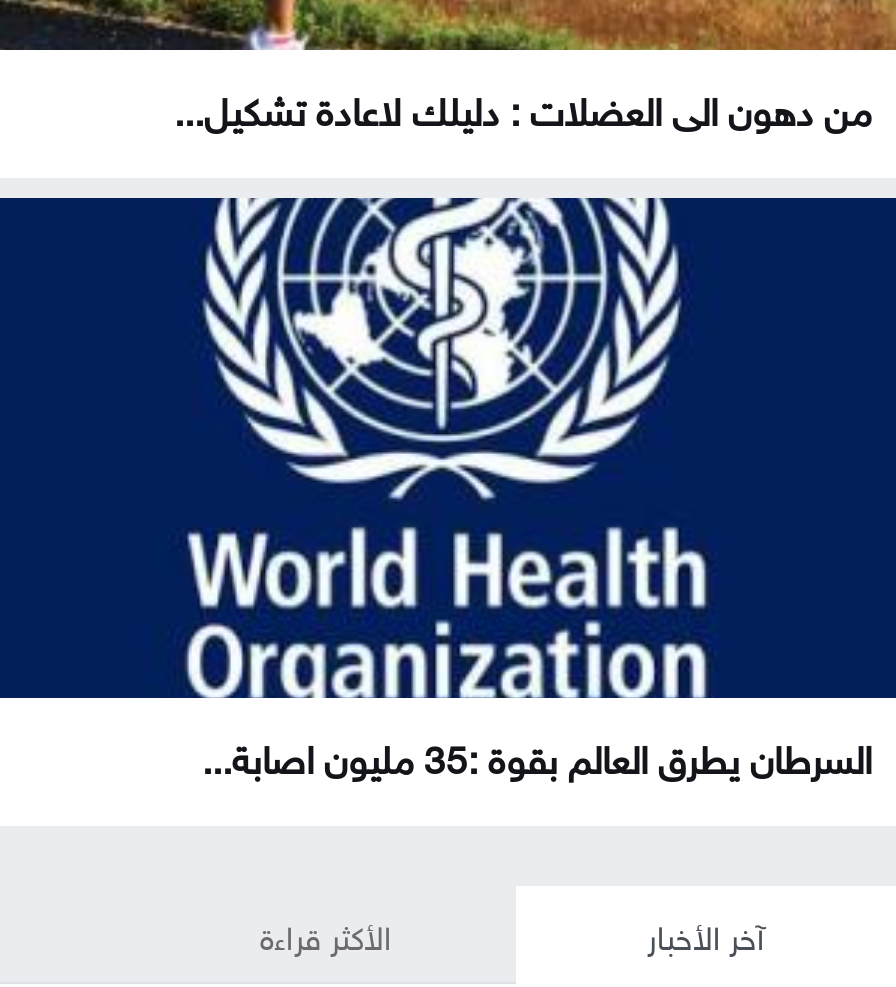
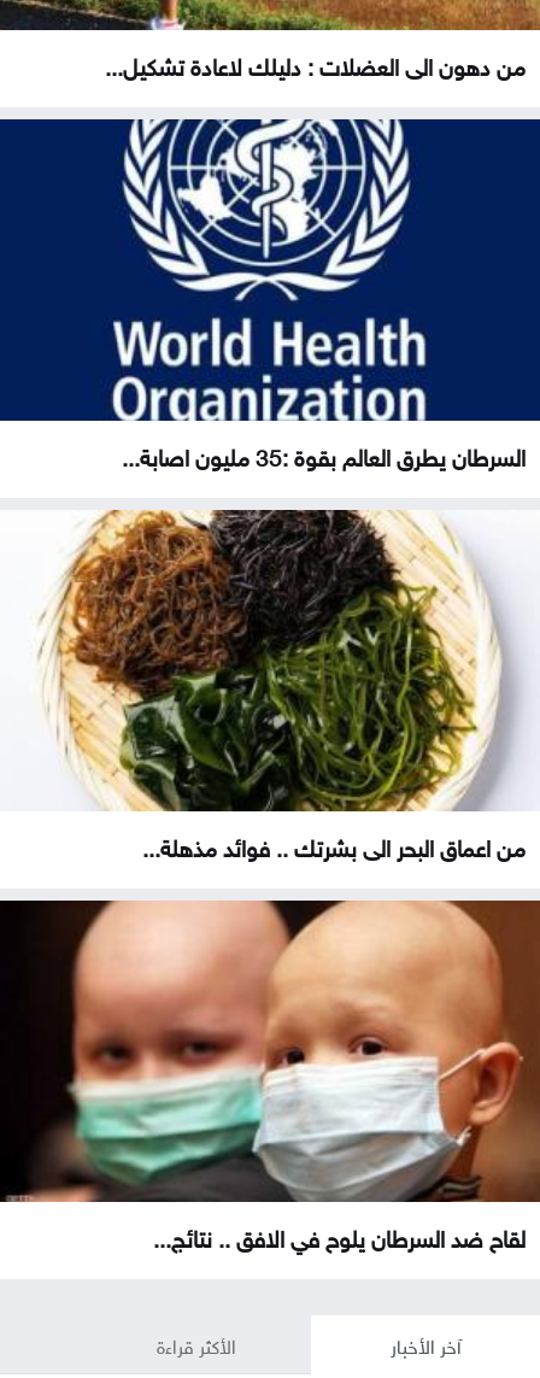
none -> [4,899,536,1255] [image] | لقاح ضد السرطان يلوح في الافق .. نتائج...
none -> [36,509,532,864] [image] | من اعماق البحر الى بشرتك .. فوائد مذهلة...

